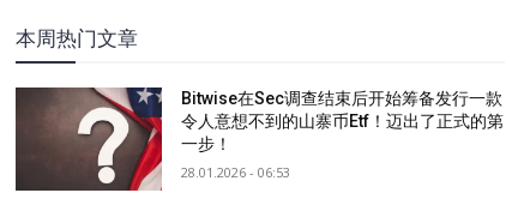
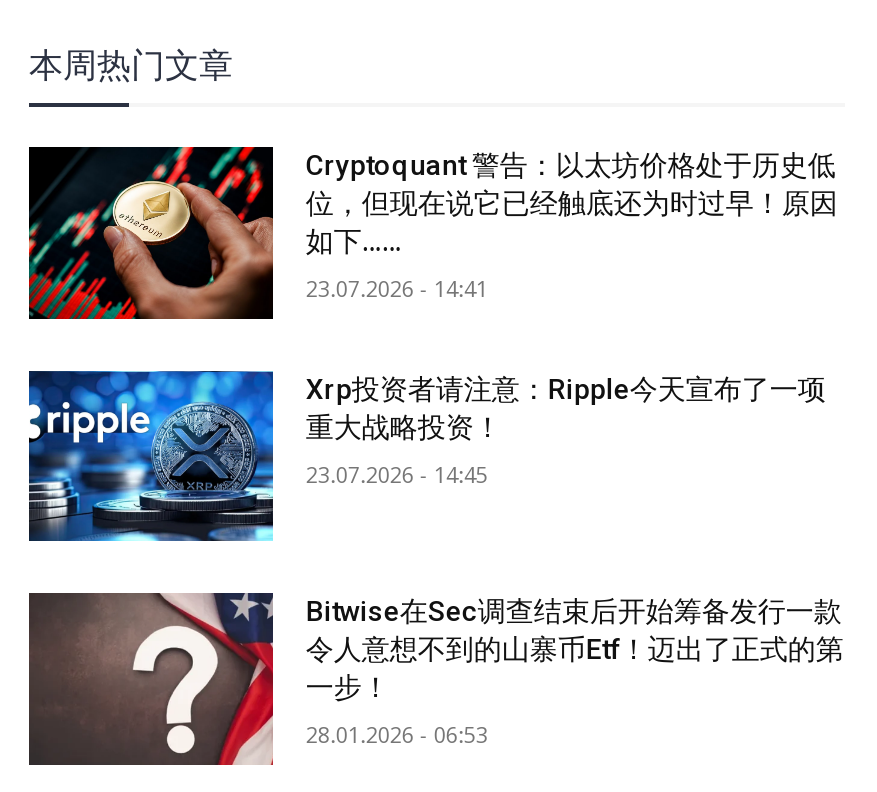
none -> [27,145,838,489] [image] | Cryptoquant 警告：以太坊价格处于历史低 | 位，但现在说它已经触底还为时过早！原因 | 如下…… | 23.07.2026 - 14:41 | Xrp投资者请注意：Ripple今天宣布了一项 | 重大战略投资！ | 23.07.2026 - 14:45
none -> [27,369,275,545] [image]

